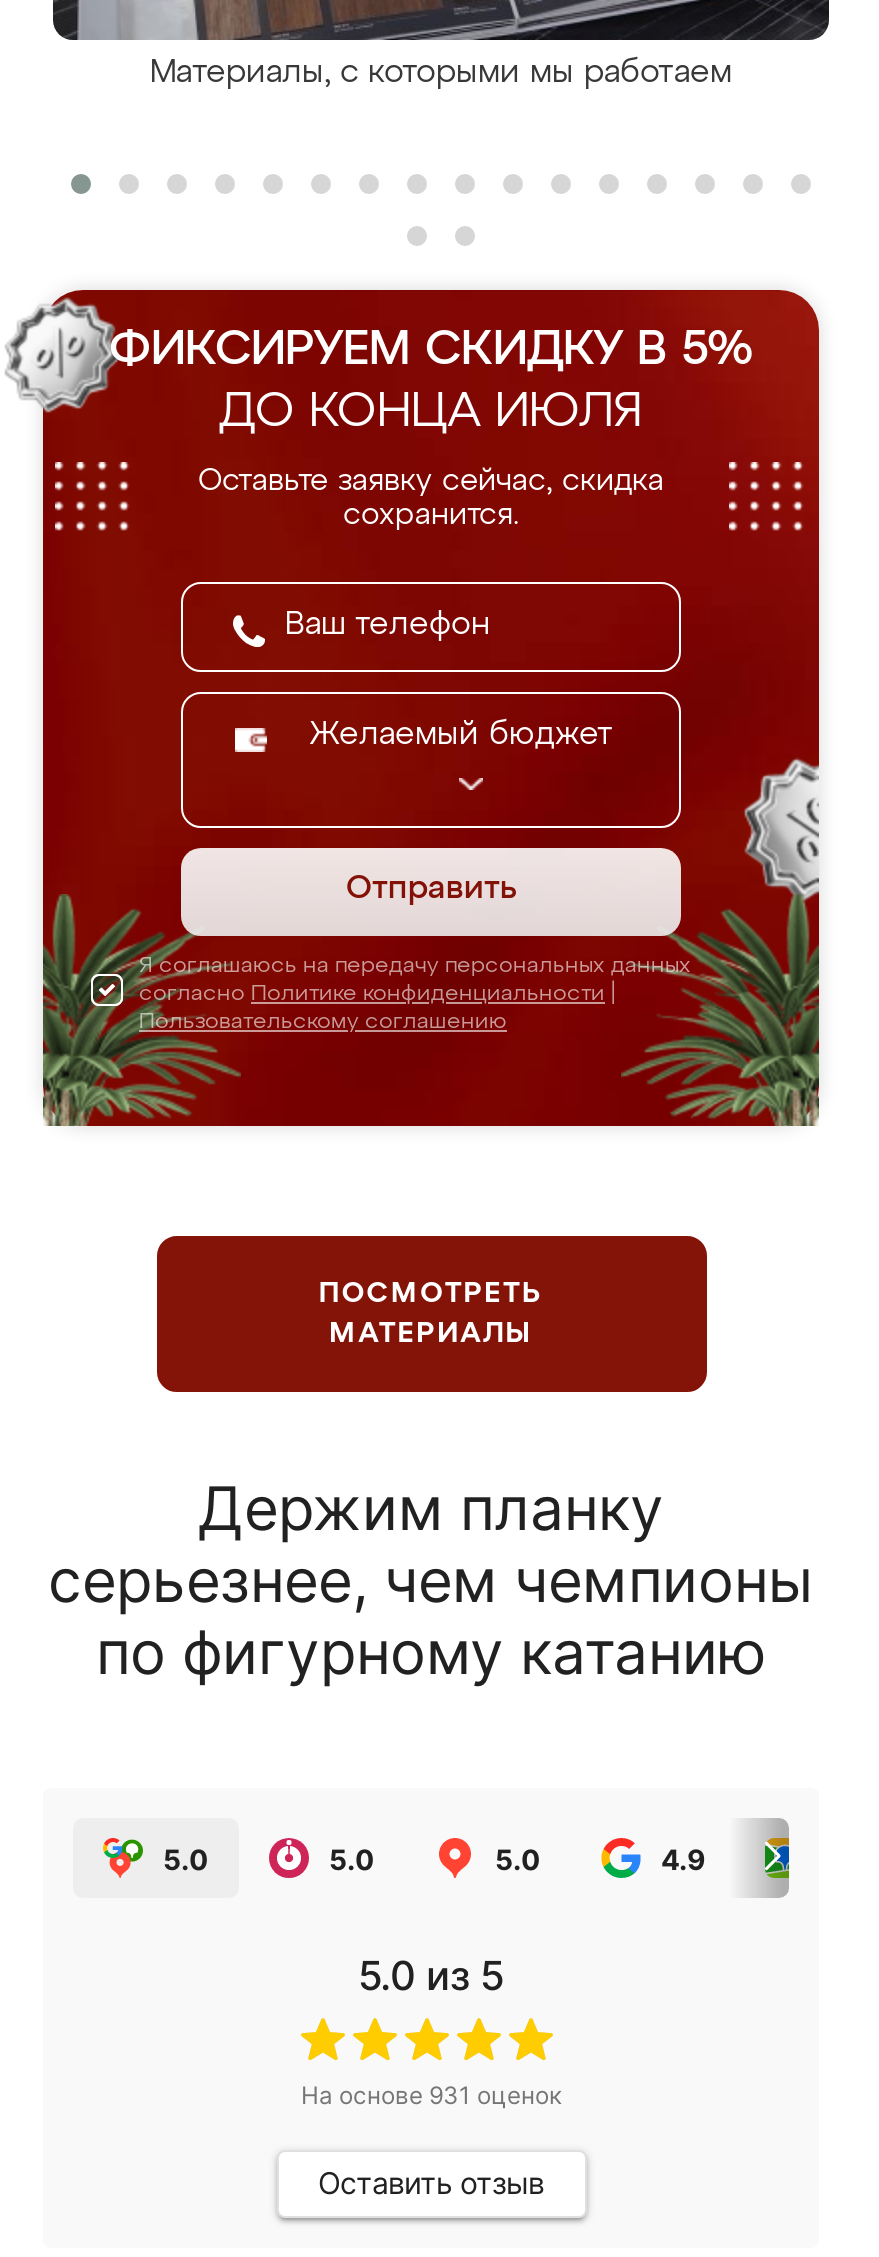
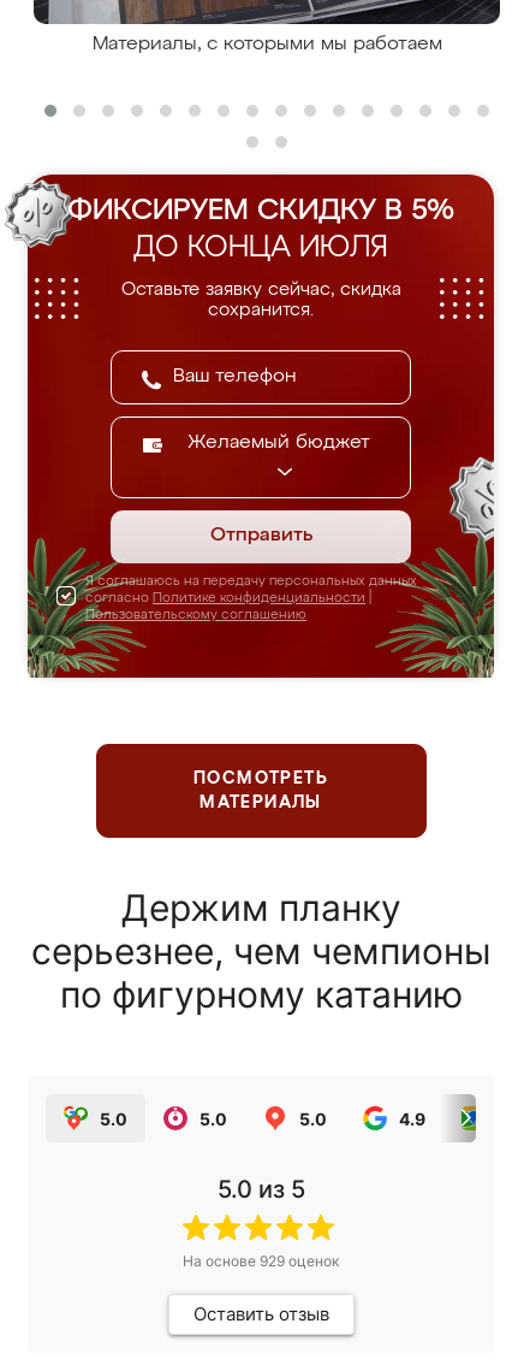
[301,2080,561,2110] На основе 931 оценок -> [183,1252,339,1270] На основе 929 оценок

